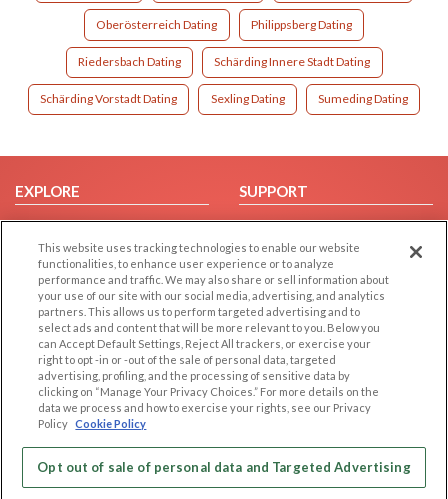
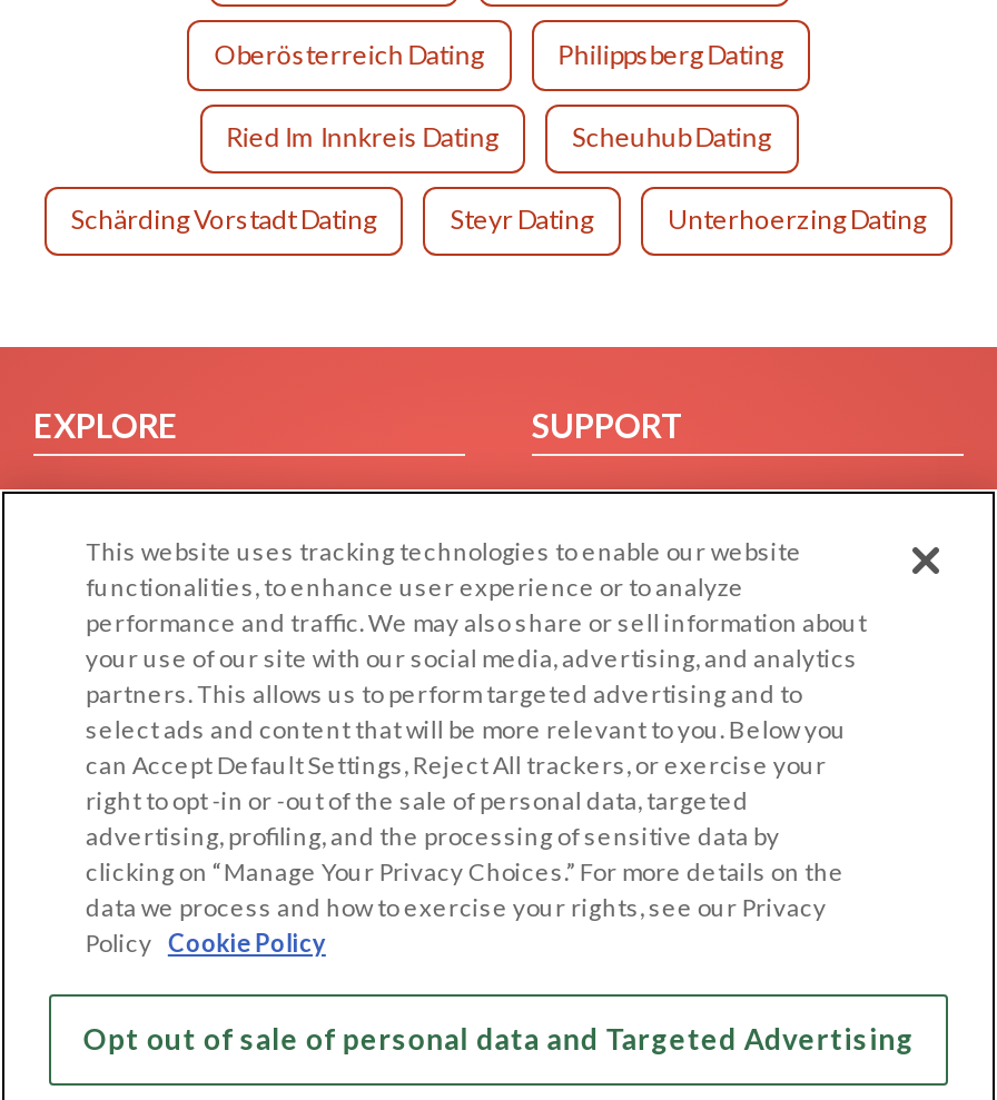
[78,54,370,69] Riedersbach Dating | Schärding Innere Stadt Dating -> [227,121,770,154] Ried Im Innkreis Dating | Scheuhub Dating
[210,91,284,106] Sexling Dating -> [451,203,593,237] Steyr Dating
[318,91,408,106] Sumeding Dating -> [668,203,926,237] Unterhoerzing Dating

